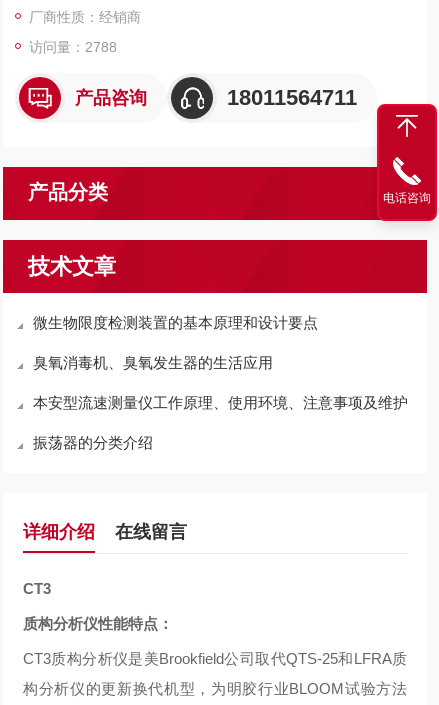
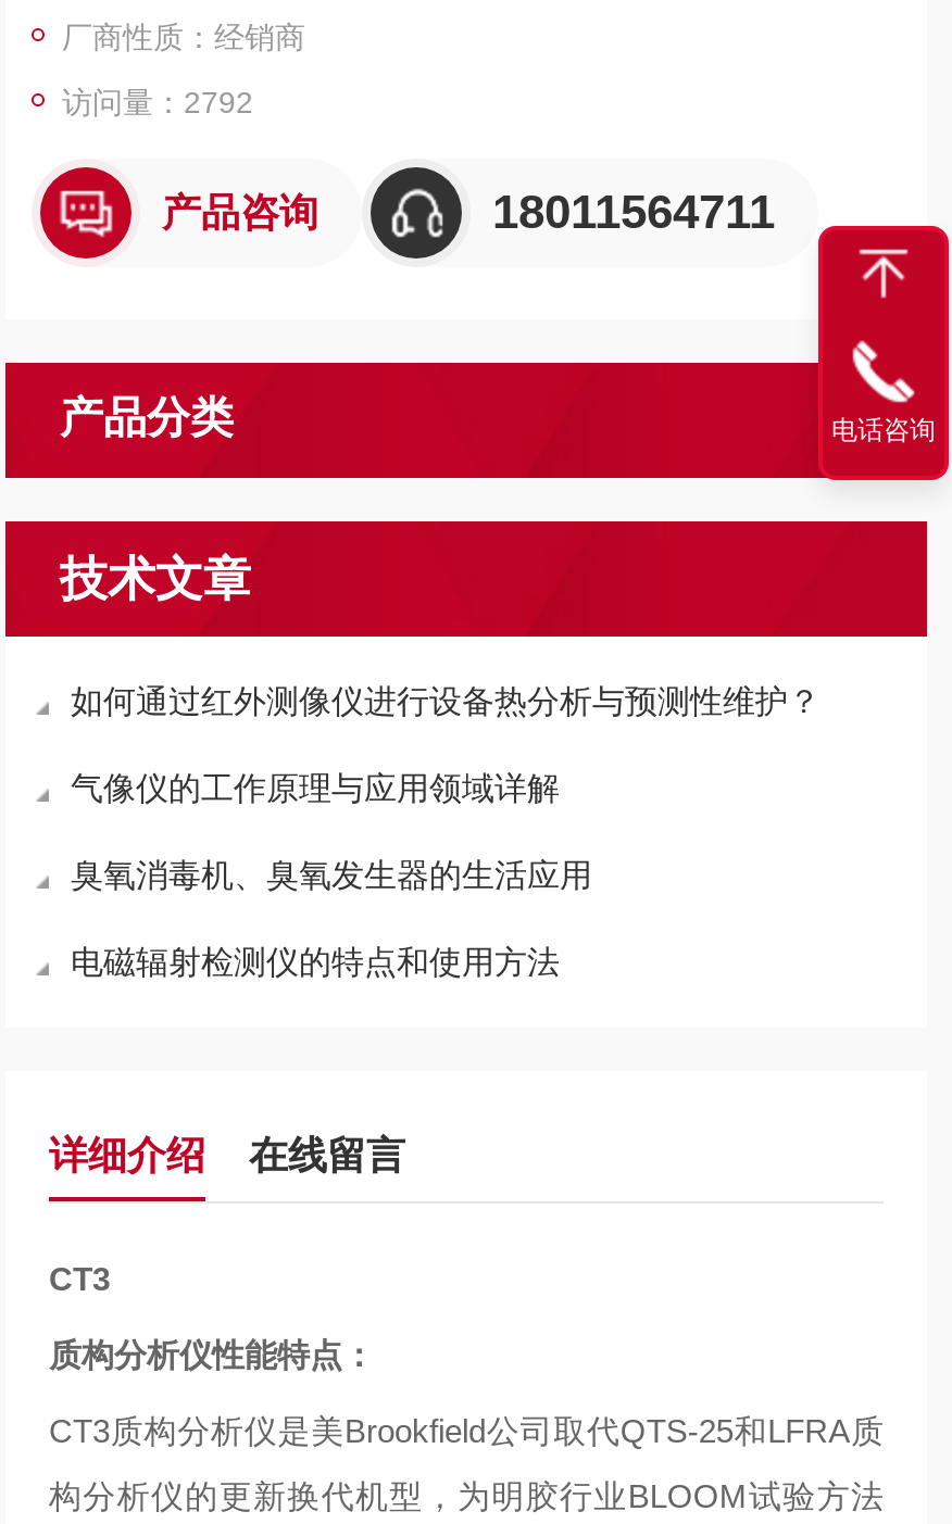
[29,39,117,55] 访问量：2788 -> [62,85,253,119] 访问量：2792
[33,314,318,331] 微生物限度检测装置的基本原理和设计要点 -> [71,682,821,806] 如何通过红外测像仪进行设备热分析与预测性维护？ | 气像仪的工作原理与应用领域详解
moved [33,354,273,371] -> [71,856,592,893]: 臭氧消毒机、臭氧发生器的生活应用
[33,394,408,451] 本安型流速测量仪工作原理、使用环境、注意事项及维护 | 振荡器的分类介绍 -> [71,943,560,980] 电磁辐射检测仪的特点和使用方法

